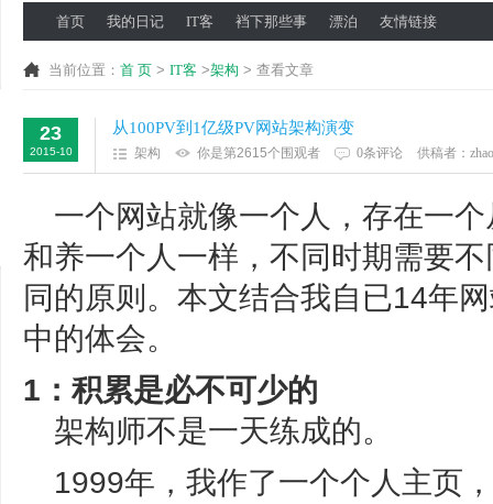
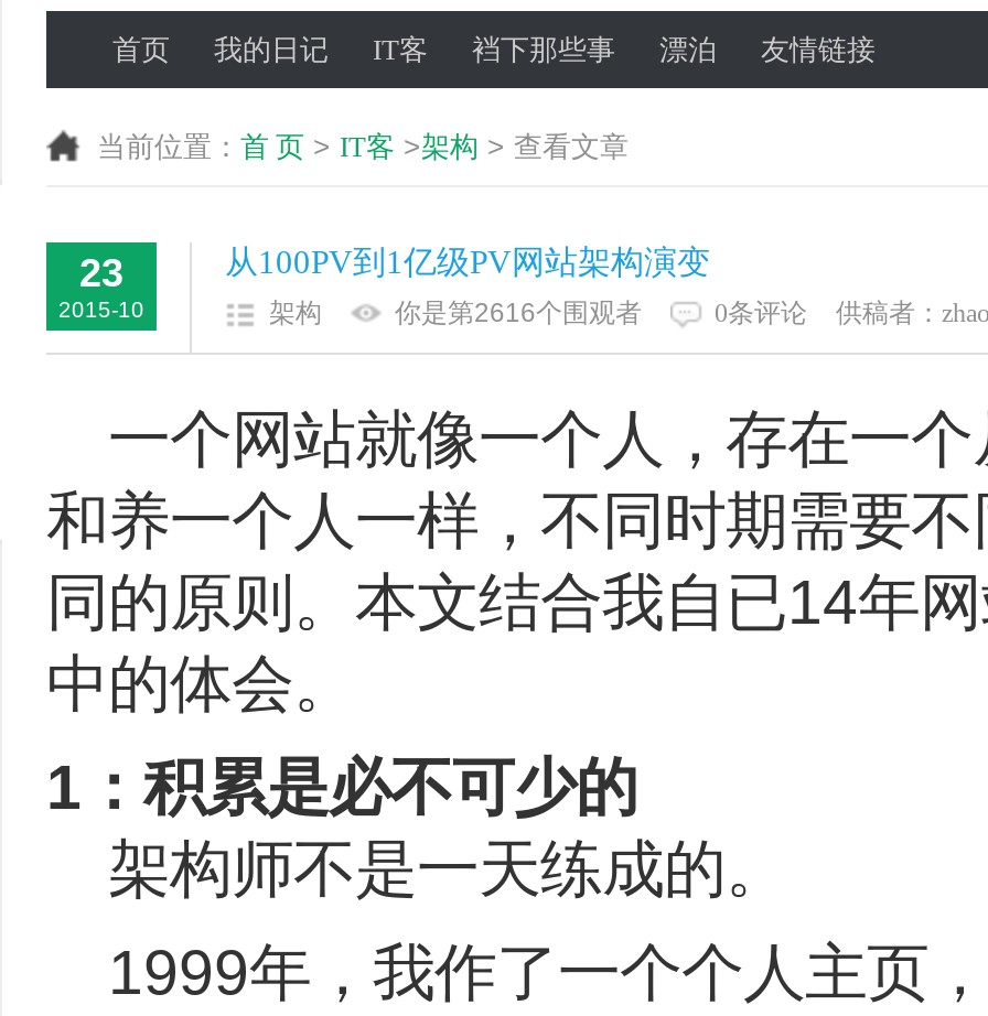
[197,145,320,161] 你是第2615个围观者 -> [395,298,642,328] 你是第2616个围观者

